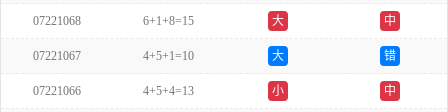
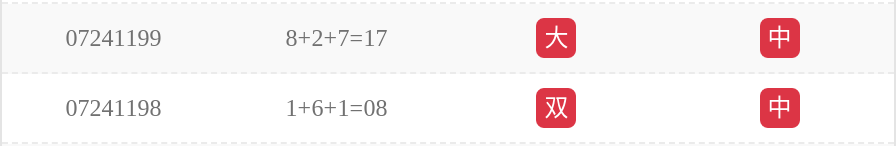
[33,14,81,28] 07221068 -> [66,24,162,52] 07241199
[143,14,194,28] 6+1+8=15 -> [286,24,388,52] 8+2+7=17
[33,49,396,98] 07221067 | 4+5+1=10 | 大 | 错 | 07221066 | 4+5+4=13 | 小 -> [66,94,568,122] 07241198 | 1+6+1=08 | 双

